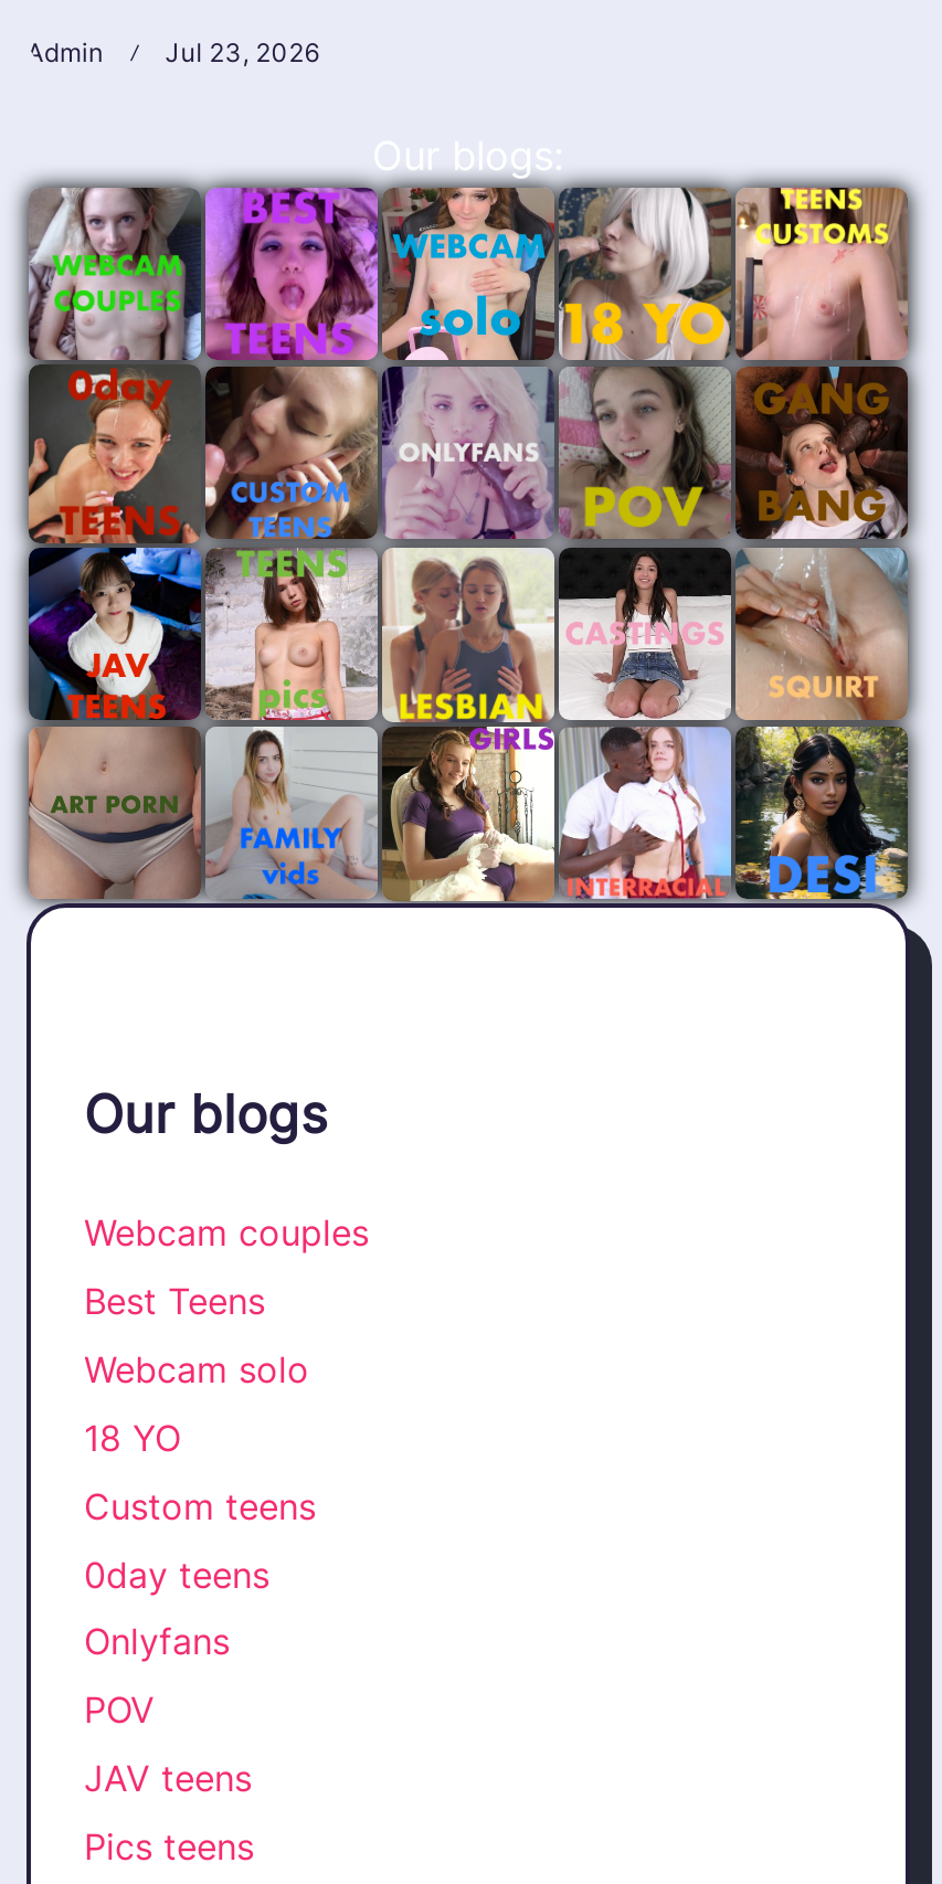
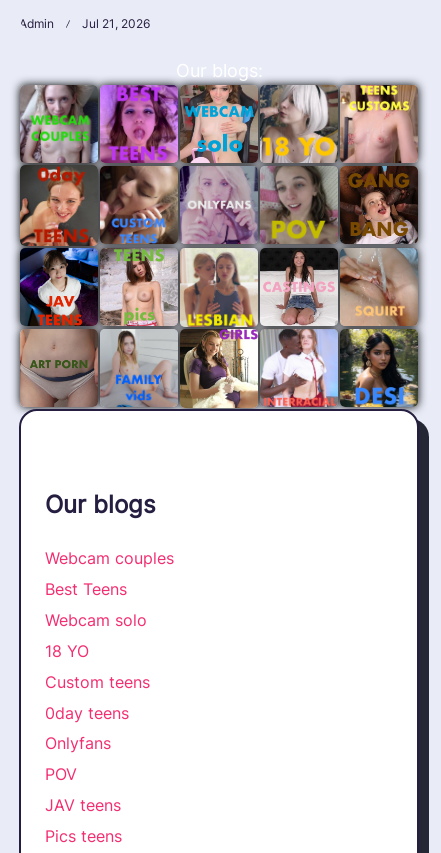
[27,38,320,69] Admin Jul 23, 2026 -> [19,17,150,31] Admin Jul 21, 2026

